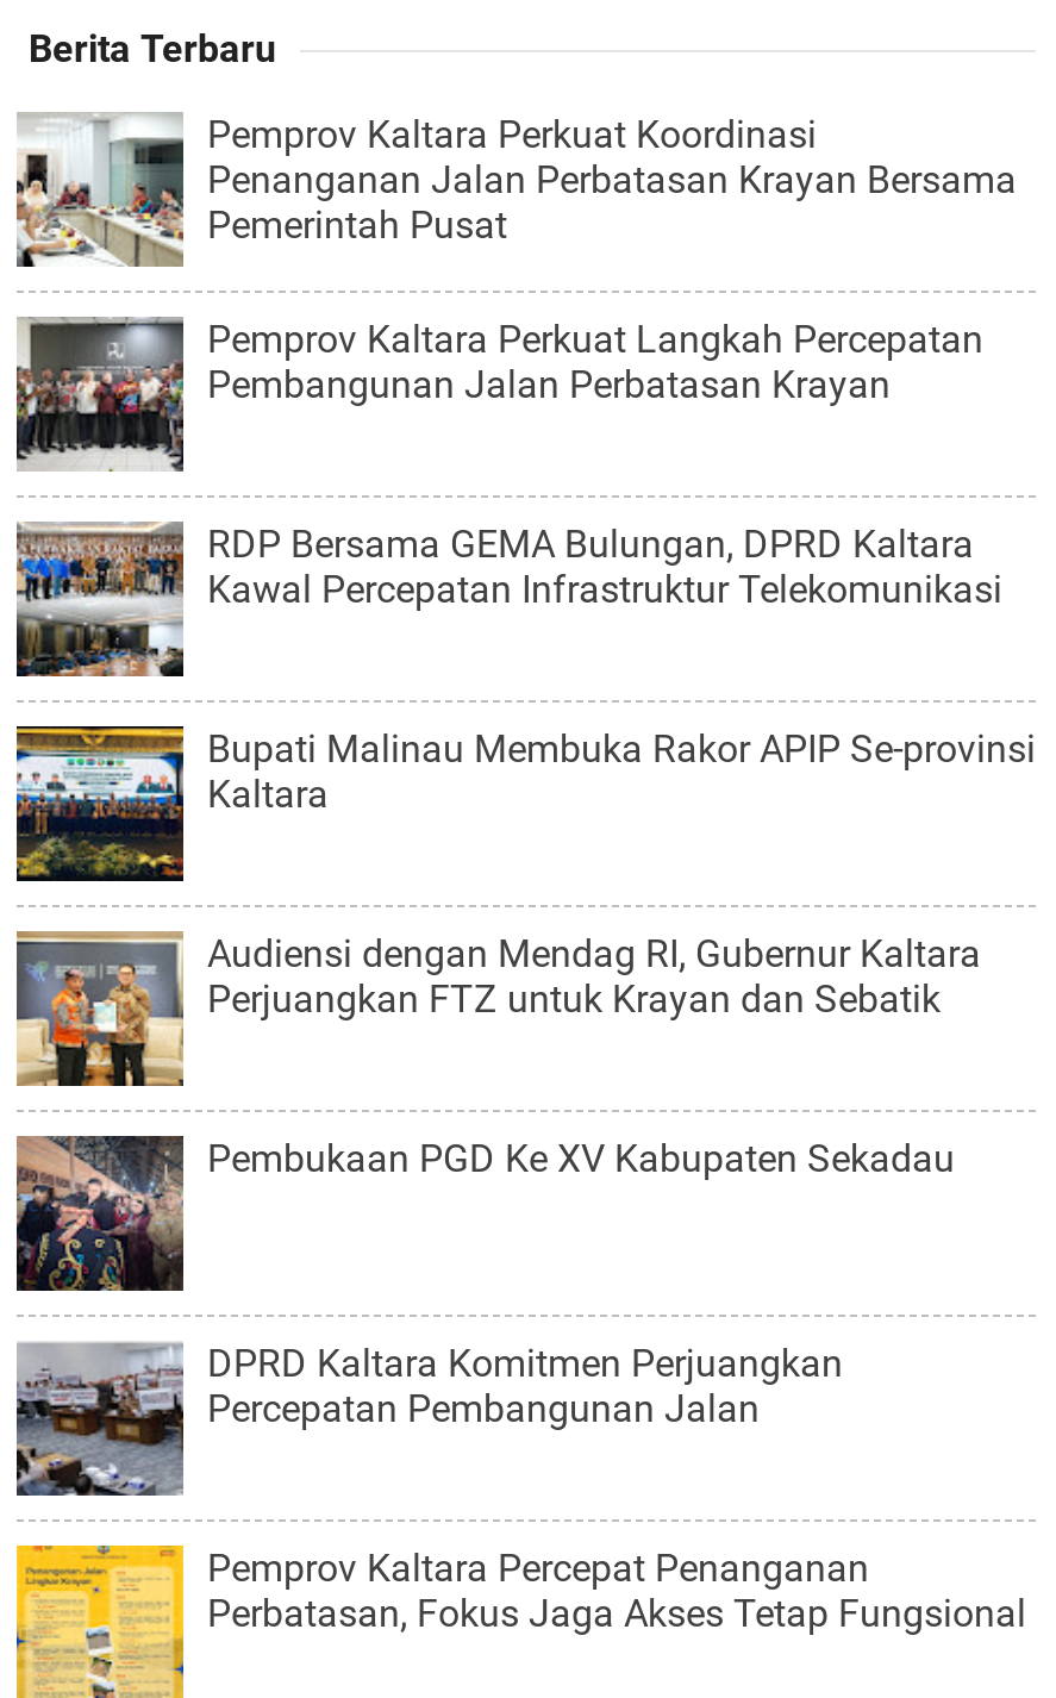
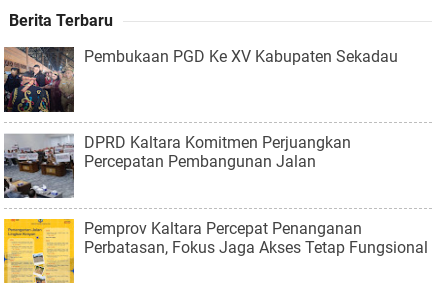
[14,112,1017,407] [image] | Pemprov Kaltara Perkuat Koordinasi | Penanganan Jalan Perbatasan Krayan Bersama | Pemerintah Pusat | Pemprov Kaltara Perkuat Langkah Percepatan | Pembangunan Jalan Perbatasan Krayan -> none
[17,319,1002,612] [image] | RDP Bersama GEMA Bulungan, DPRD Kaltara | Kawal Percepatan Infrastruktur Telekomunikasi -> none
[14,522,1036,817] [image] | Bupati Malinau Membuka Rakor APIP Se-provinsi | Kaltara -> none
[14,724,981,1022] [image] | Audiensi dengan Mendag RI, Gubernur Kaltara | Perjuangkan FTZ untuk Krayan dan Sebatik -> none
[14,929,186,1088] [image] -> none

